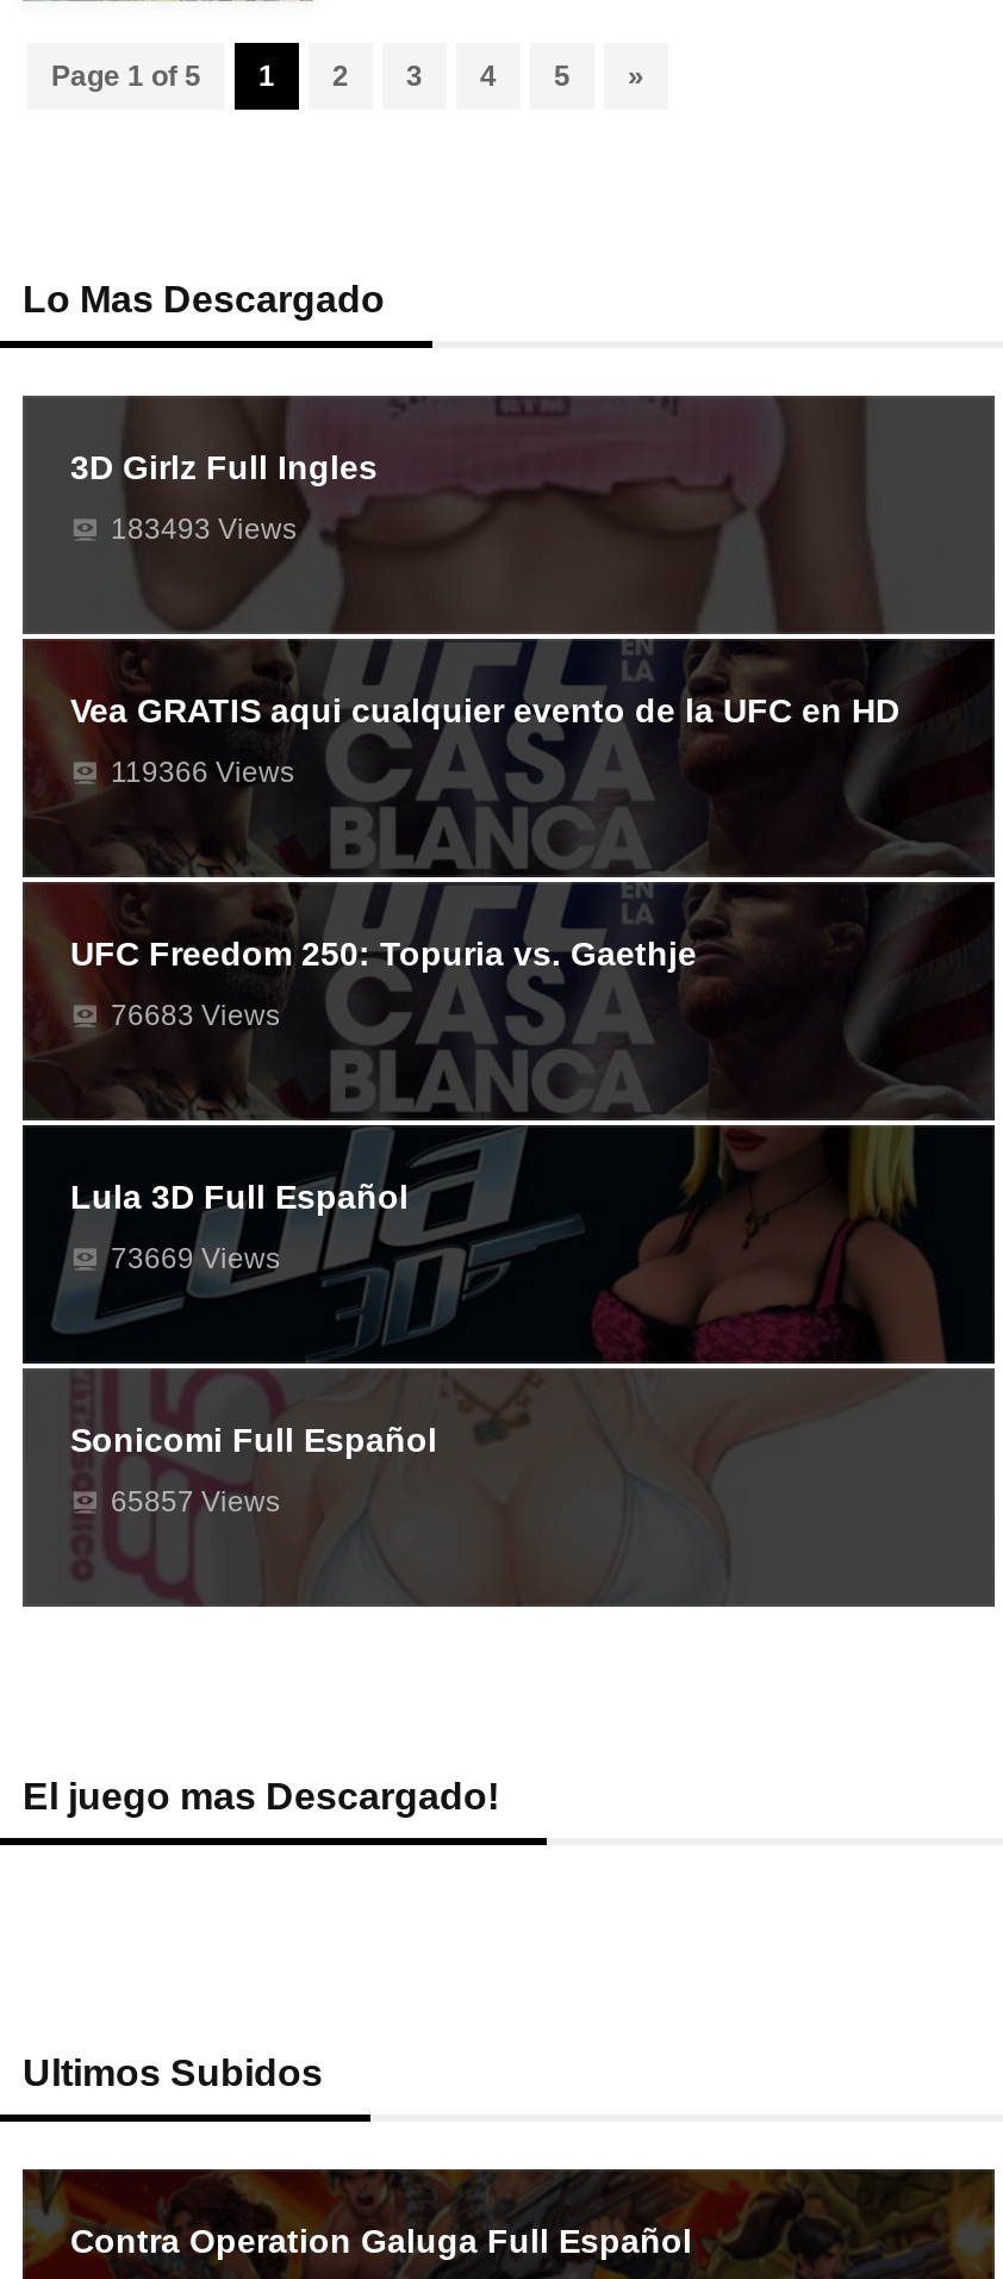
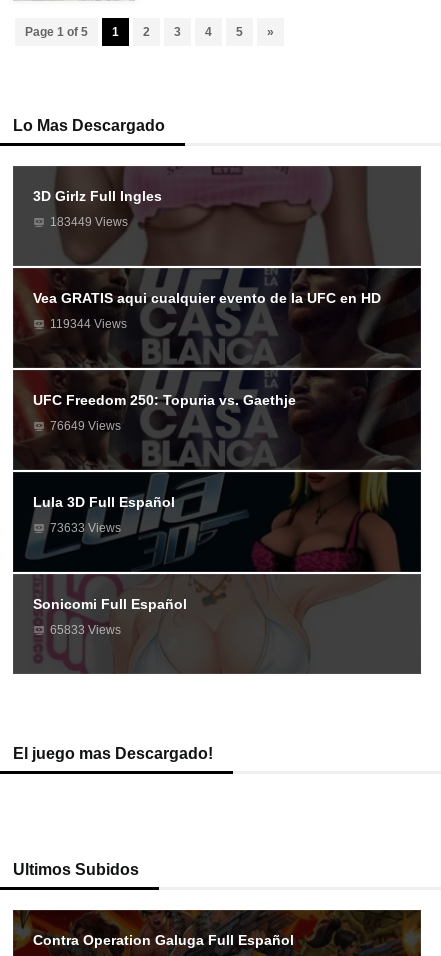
[111,511,297,545] 183493 Views -> [50,214,128,228] 183449 Views
[111,755,294,788] 119366 Views -> [50,316,127,330] 119344 Views
[111,998,280,1031] 76683 Views -> [50,418,121,432] 76649 Views
[111,1241,280,1274] 73669 Views -> [50,520,121,534] 73633 Views
[111,1484,280,1517] 65857 Views -> [50,622,121,636] 65833 Views

